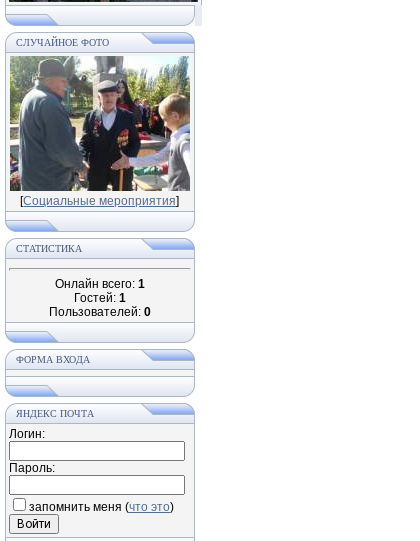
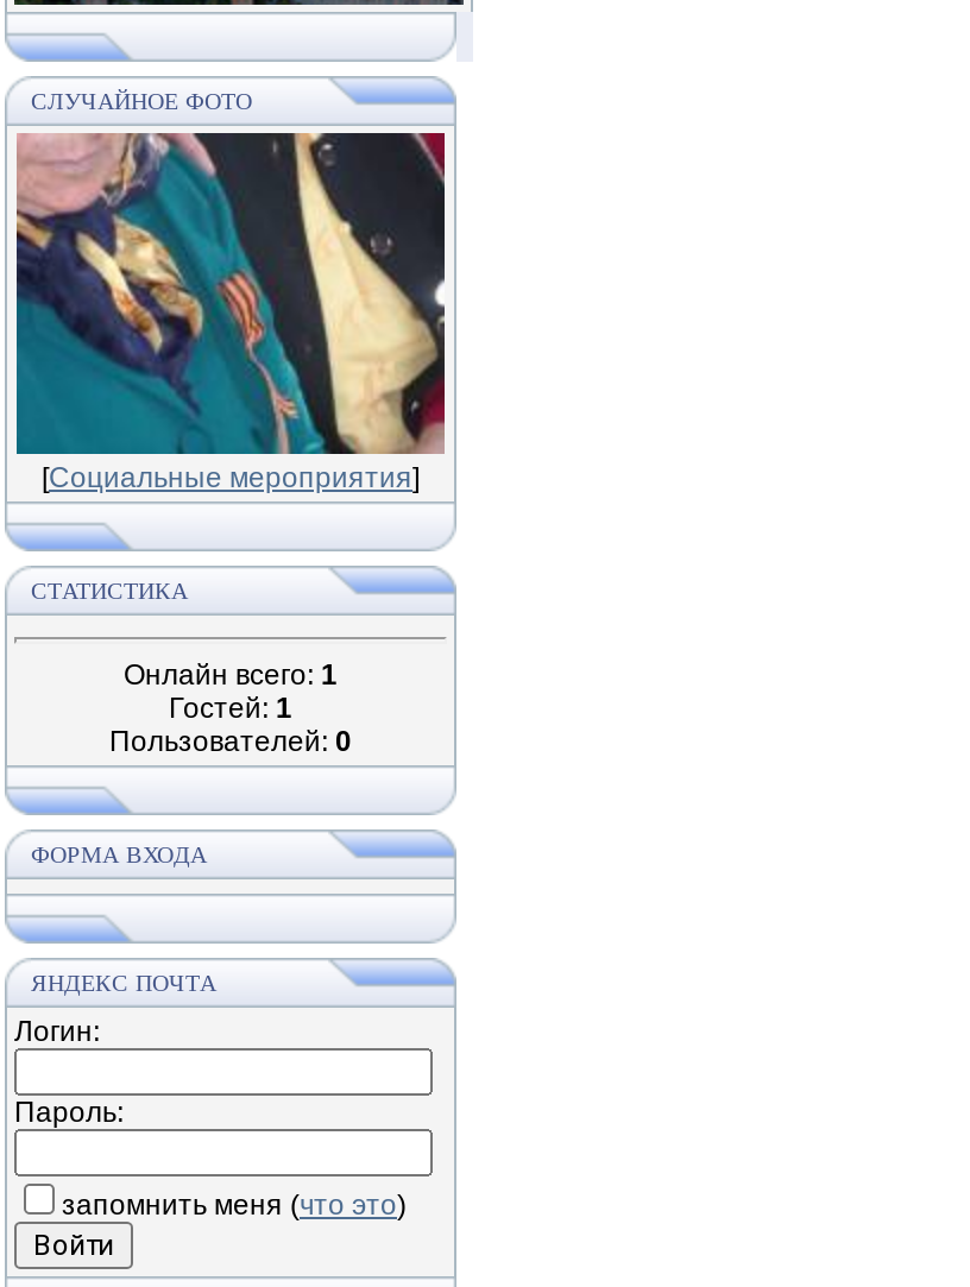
[9,56,191,192] [image] -> [14,131,447,456] [image]

